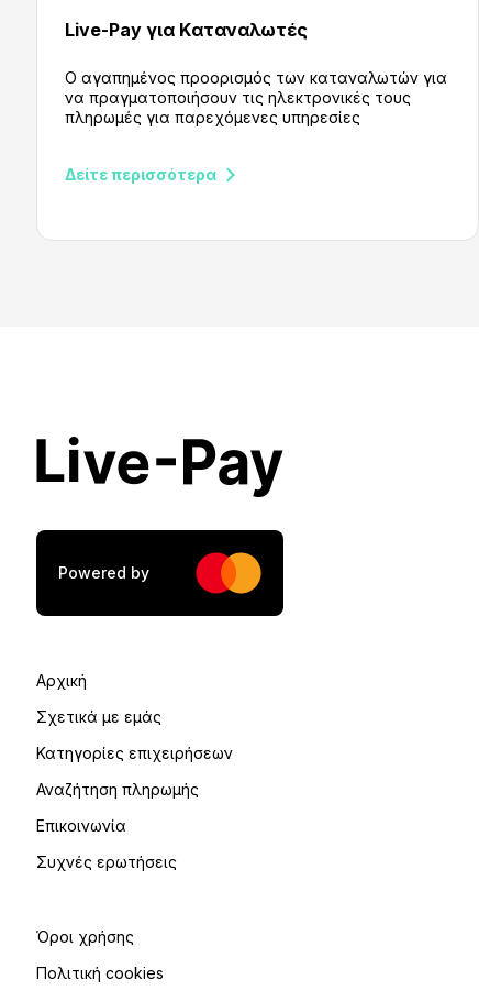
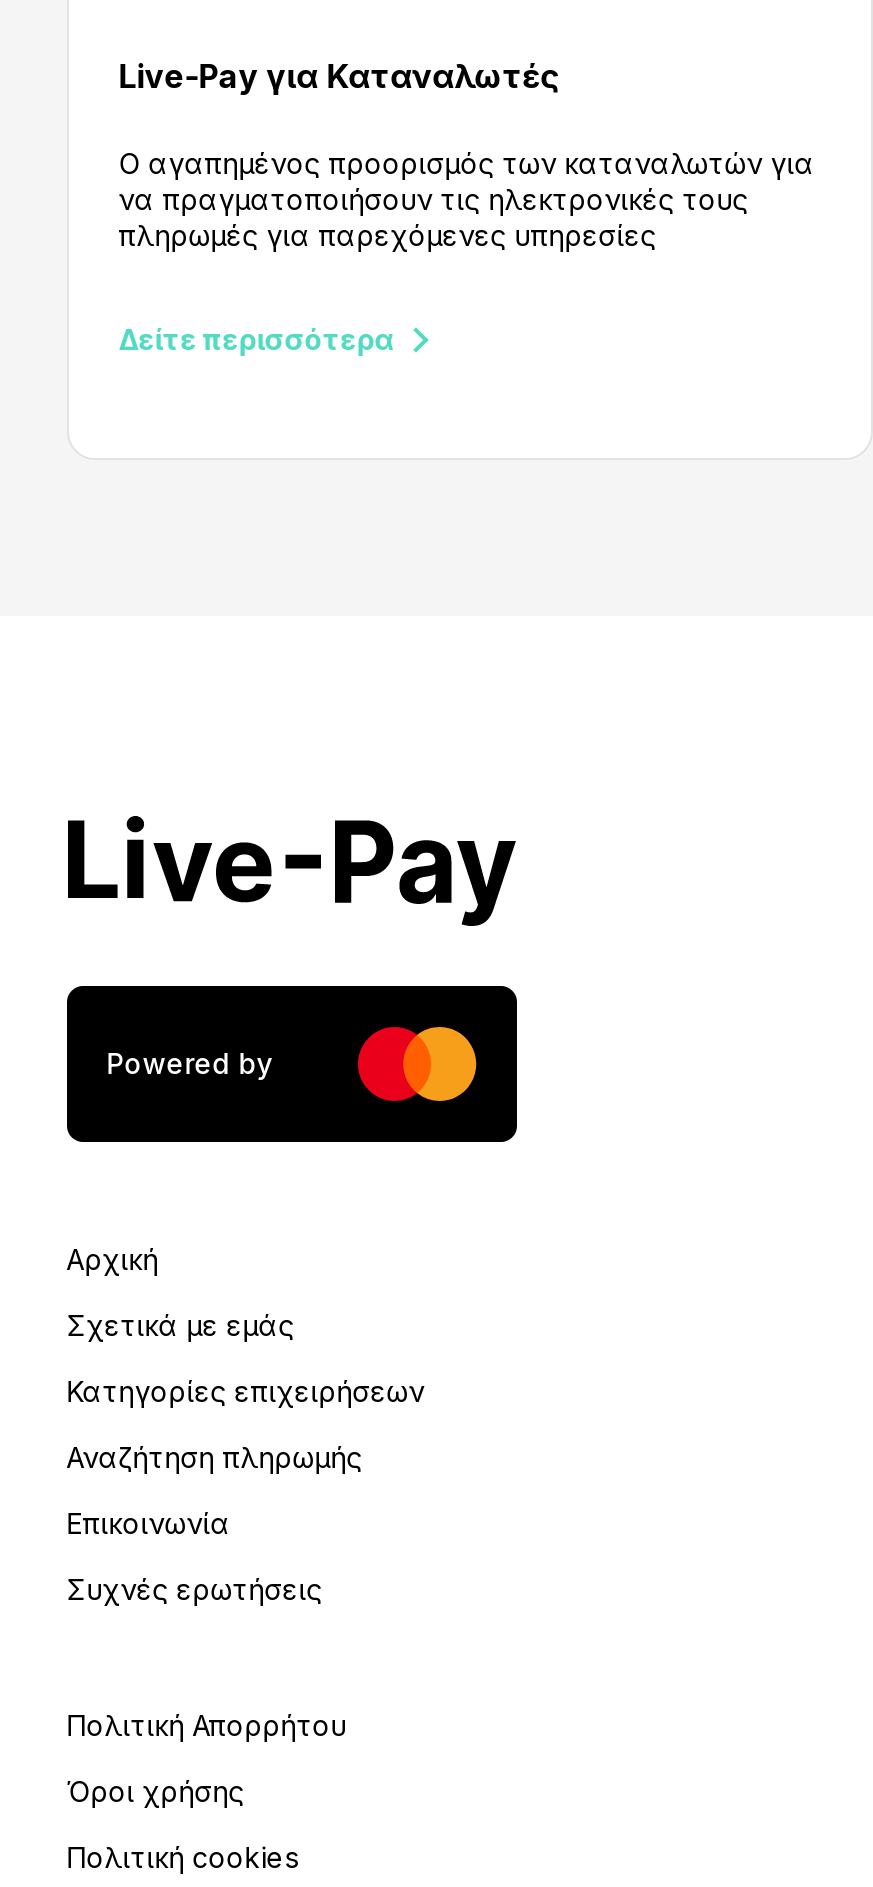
none -> [67,1707,347,1741] Πολιτική Απορρήτου

